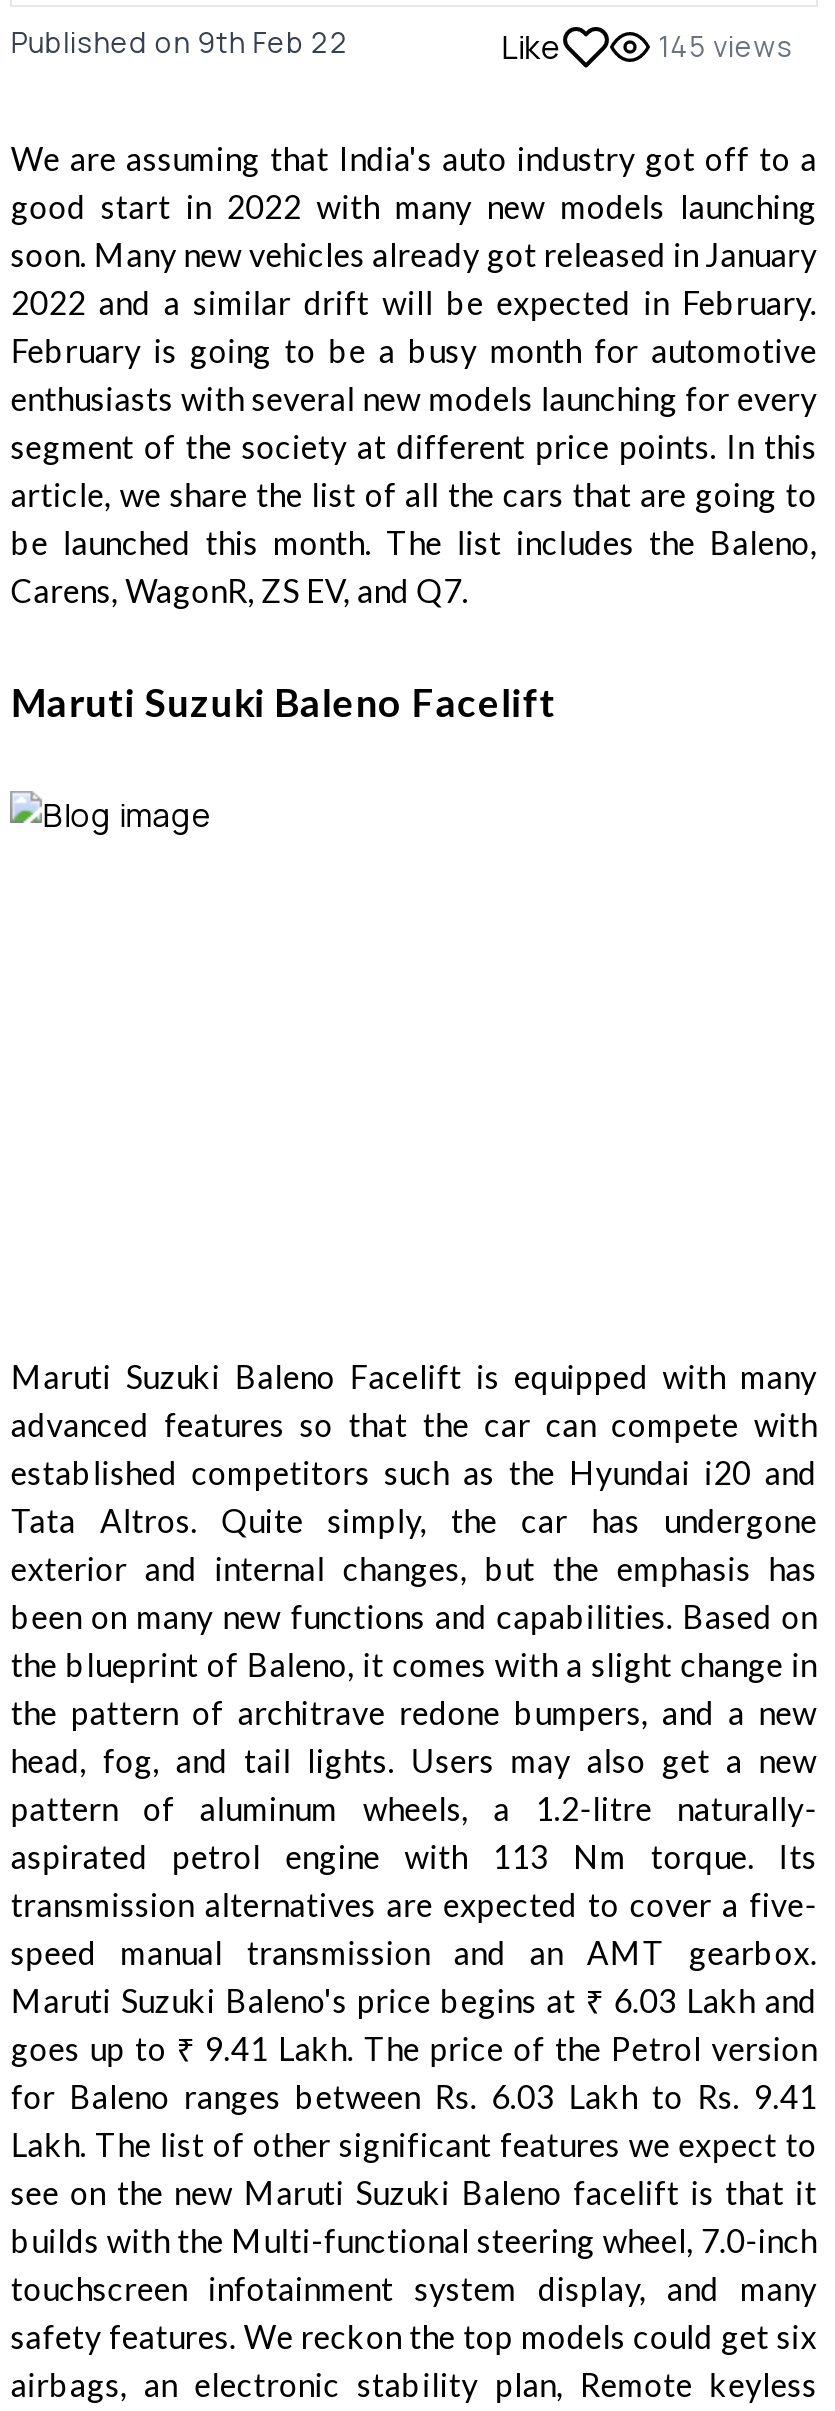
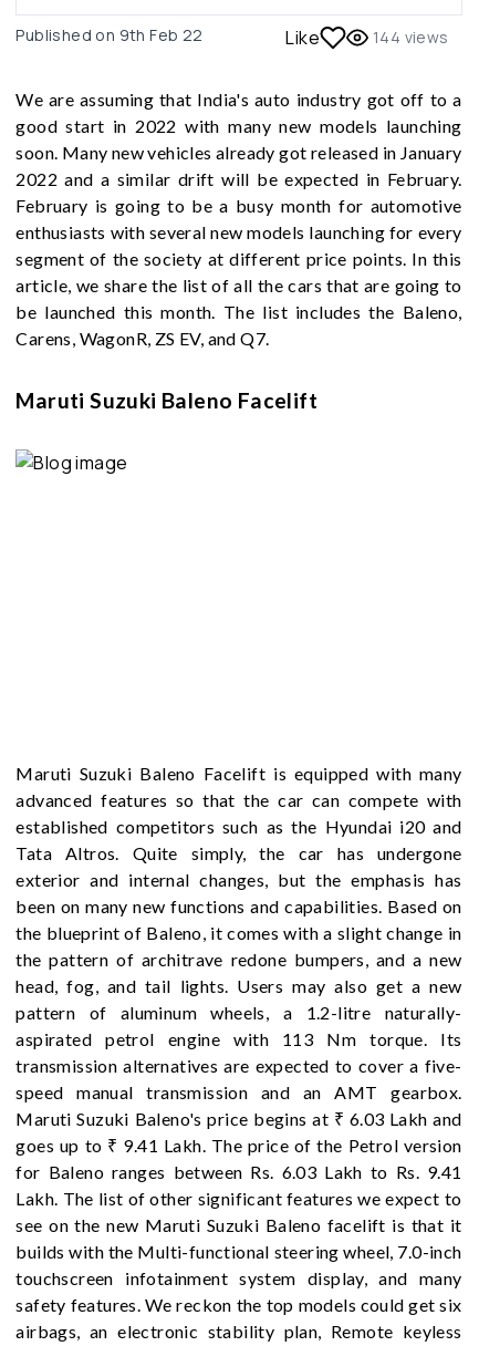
[658,28,793,66] 145 views -> [373,27,449,48] 144 views

